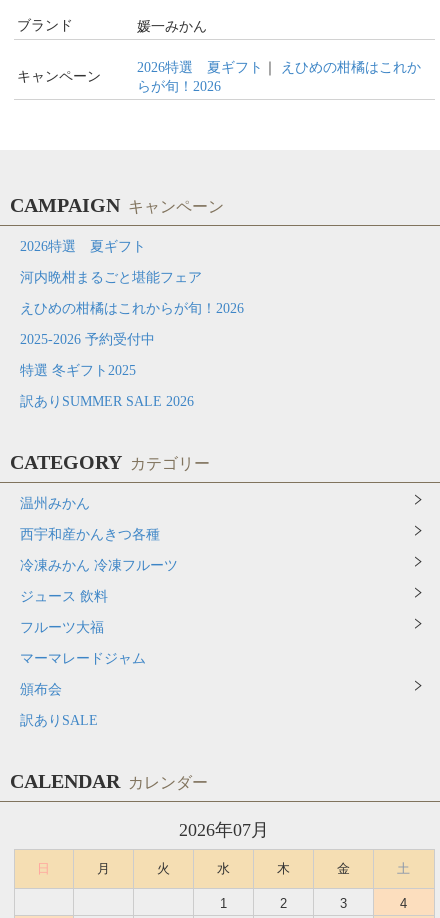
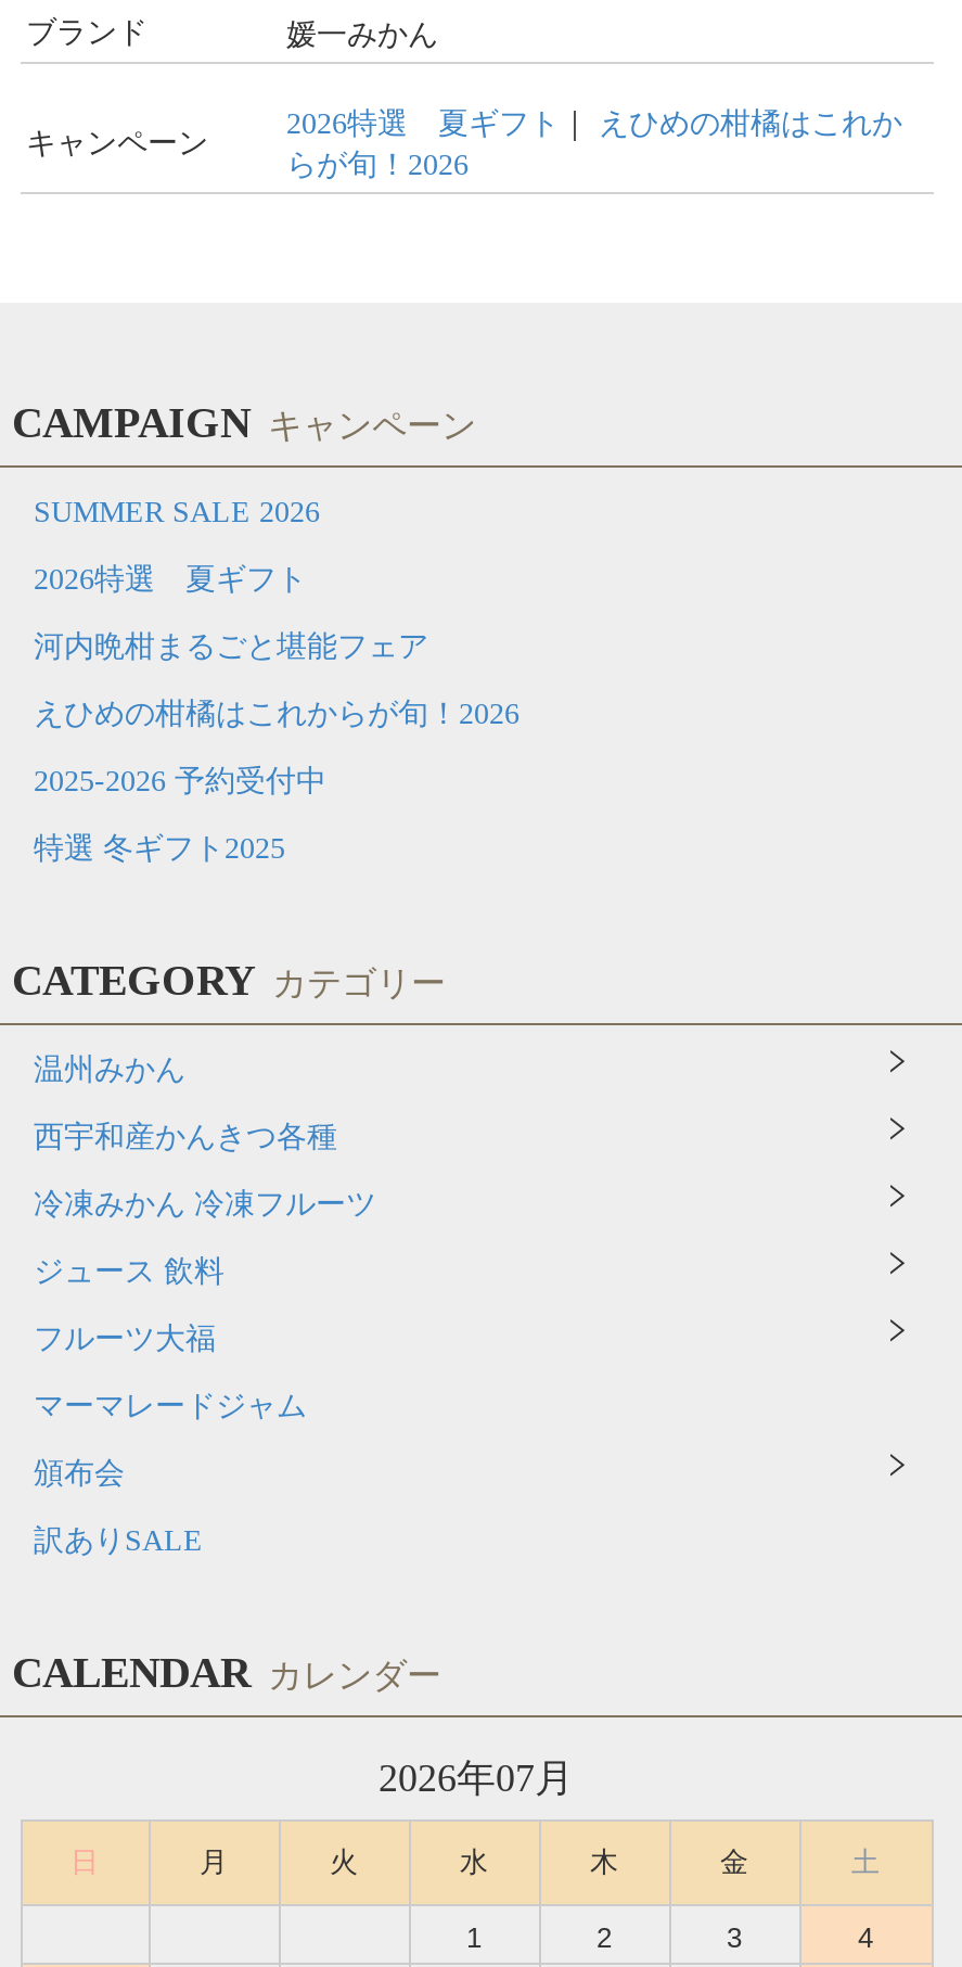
none -> [34,495,320,527] SUMMER SALE 2026
moved [20,239,244,378] -> [34,562,520,864]: 2026特選 夏ギフト | 河内晩柑まるごと堪能フェア | えひめの柑橘はこれからが旬！2026 | 2025-2026 予約受付中 | 特選 冬ギフト2025
[20,394,194,409] 訳ありSUMMER SALE 2026 -> none

